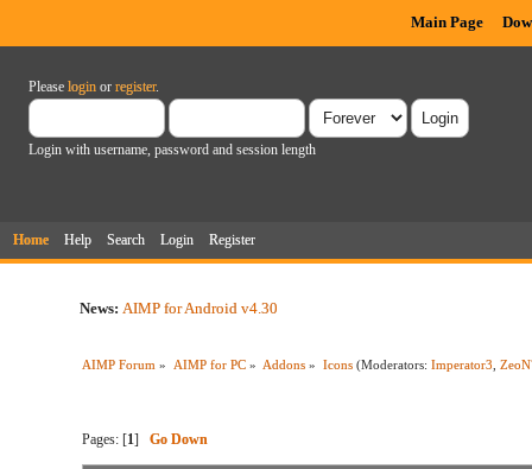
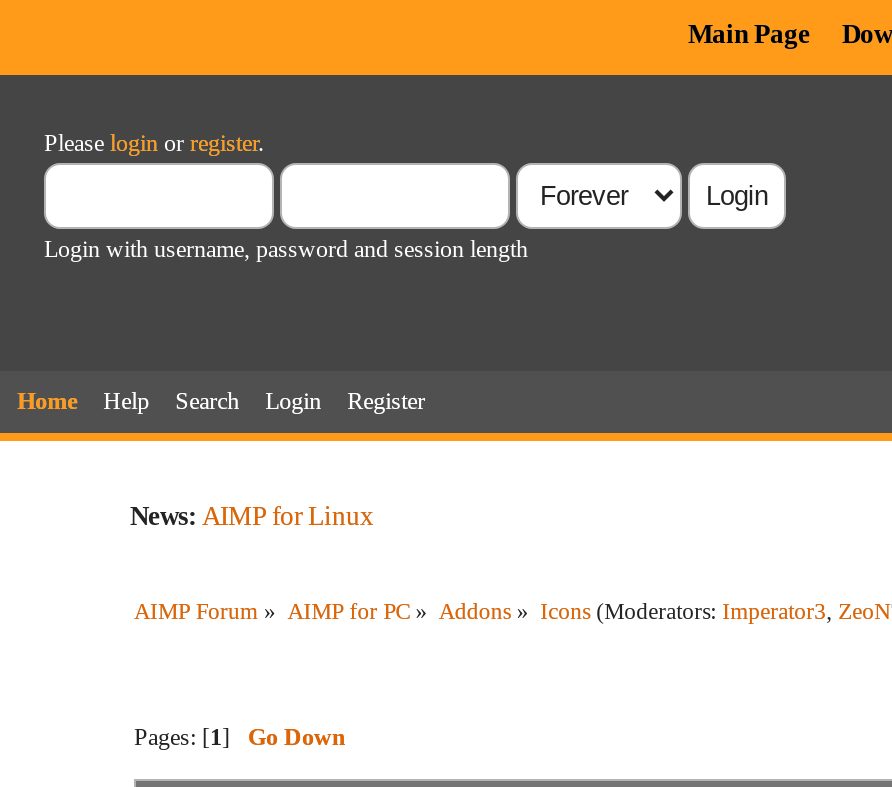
[80,299,278,317] News: AIMP for Android v4.30 -> [130,501,374,531] News: AIMP for Linux

